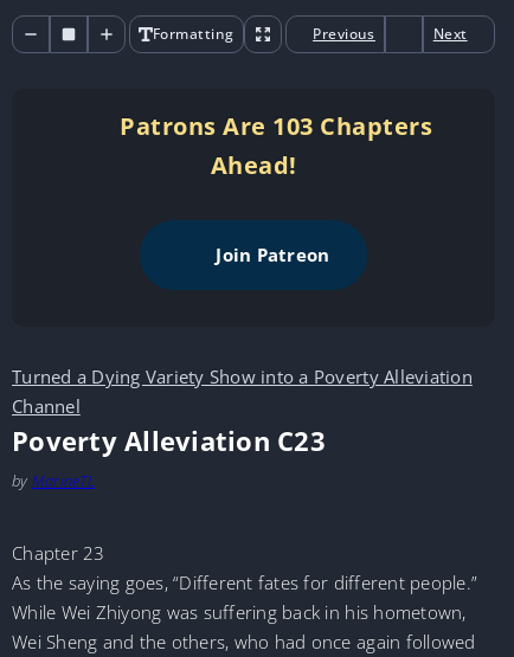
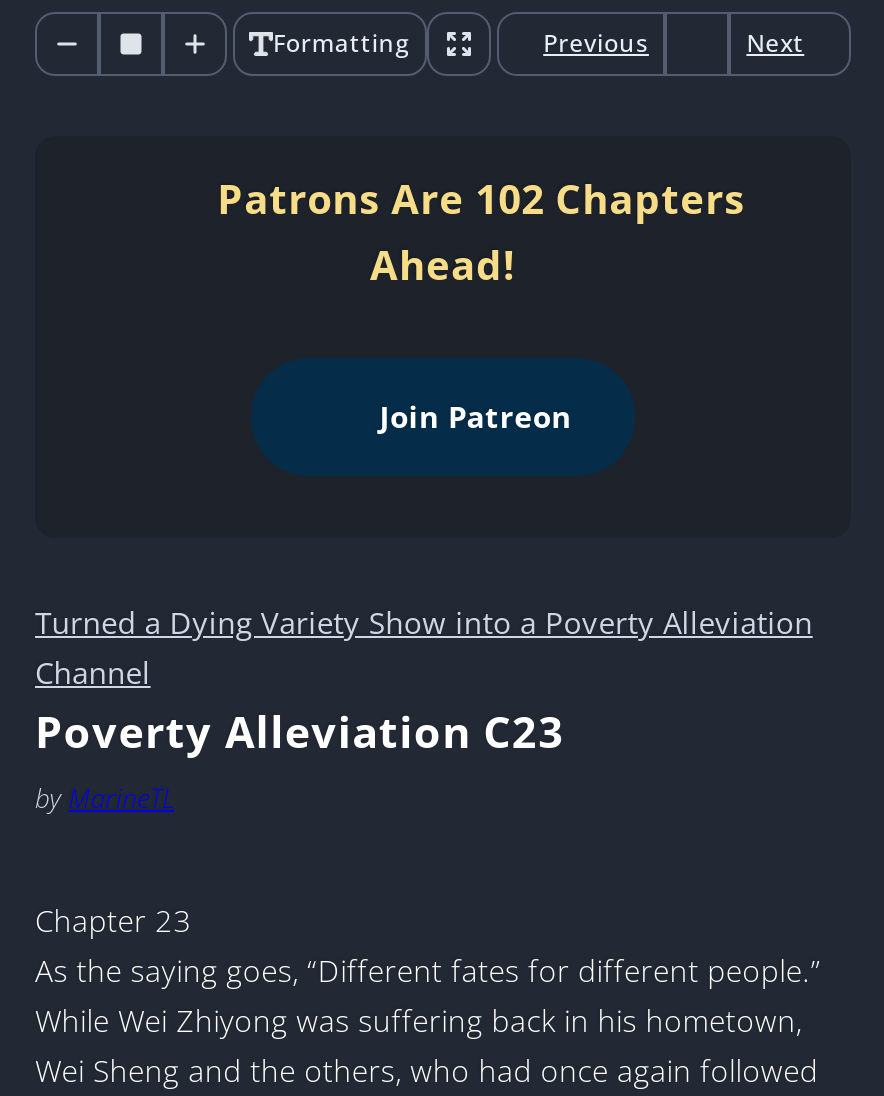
[113,110,432,142] Patrons Are 103 Chapters -> [206,173,745,227] Patrons Are 102 Chapters

